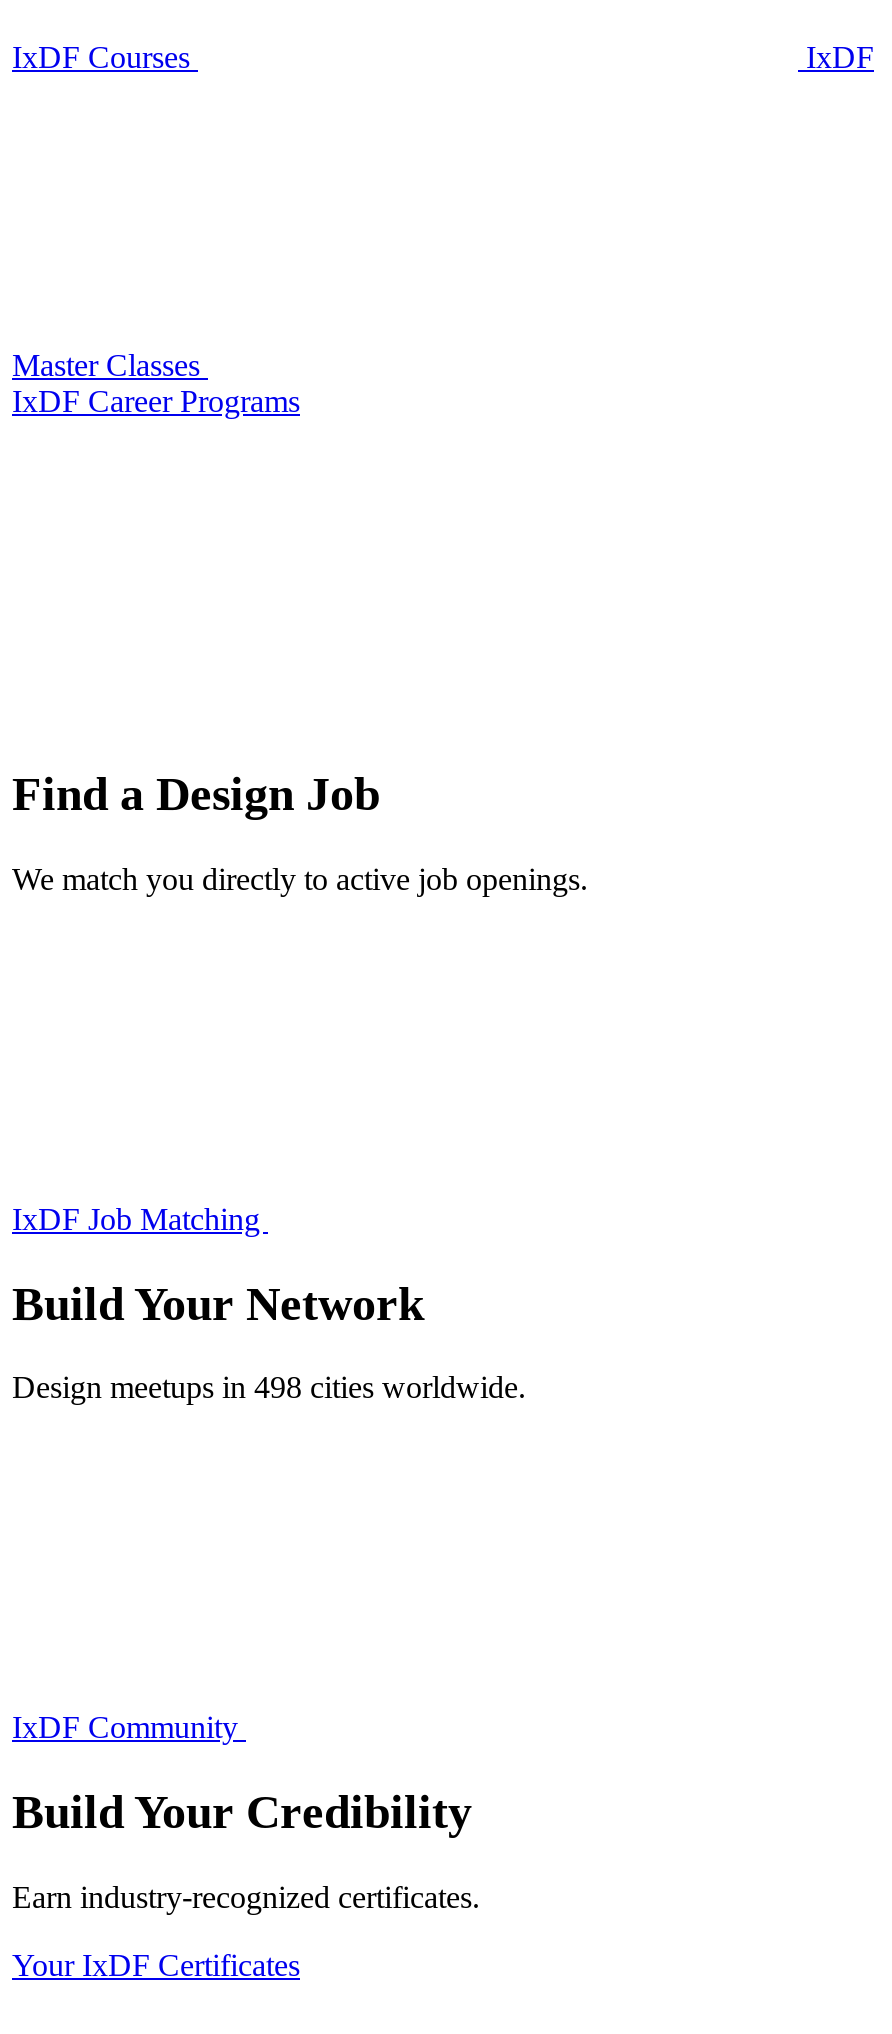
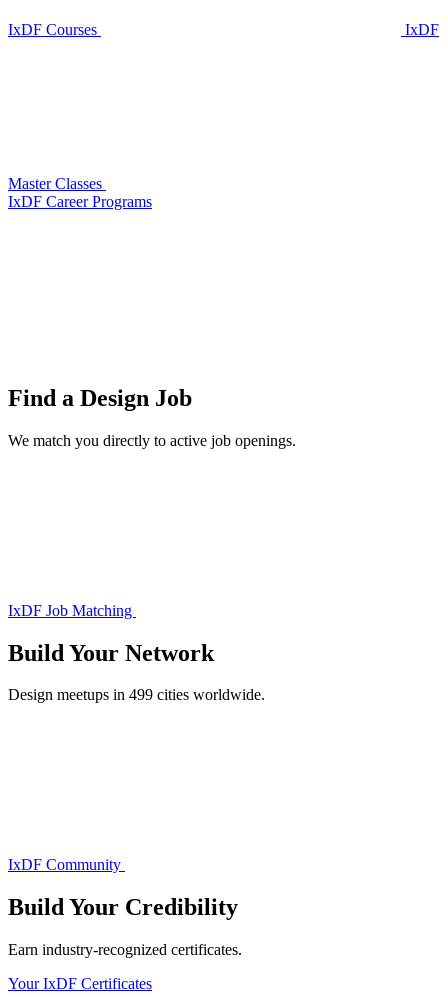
[12,1371,526,1405] Design meetups in 498 cities worldwide. -> [8,686,265,703] Design meetups in 499 cities worldwide.

